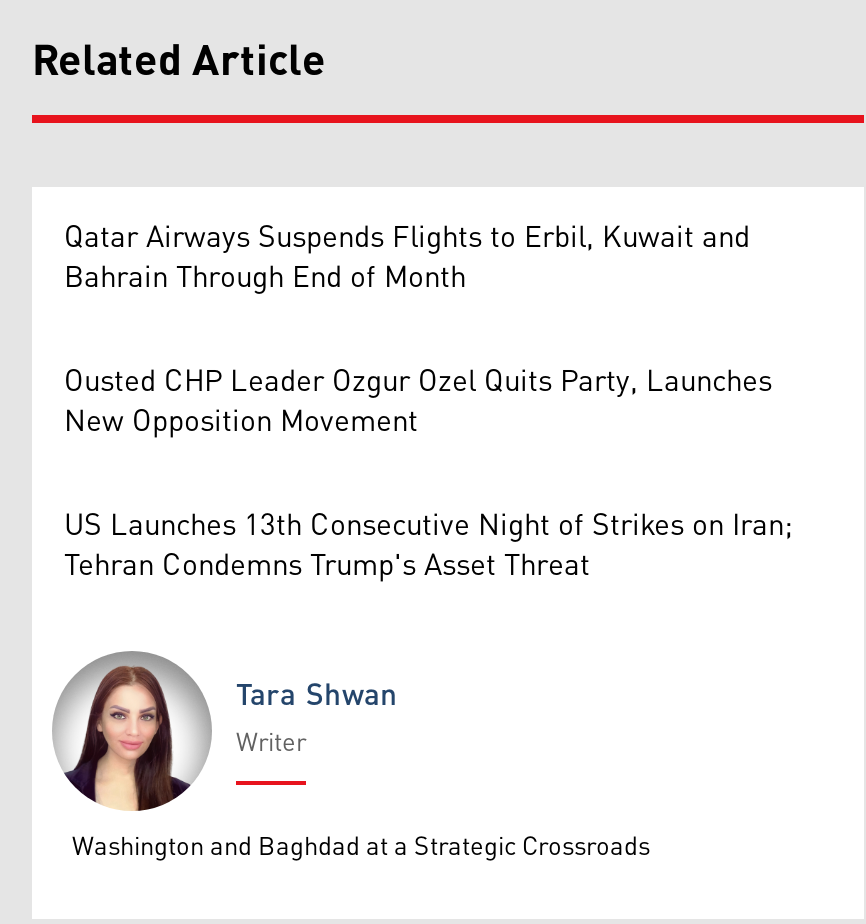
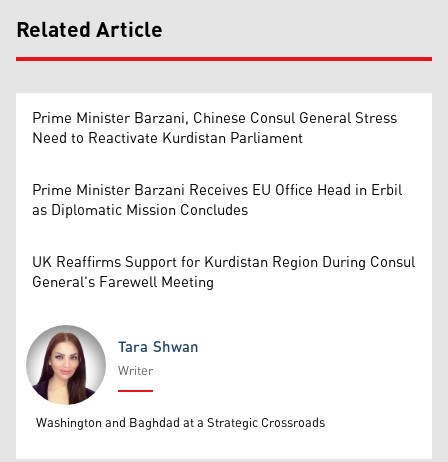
[64,208,750,306] Qatar Airways Suspends Flights to Erbil, Kuwait and | Bahrain Through End of Month -> [32,104,397,153] Prime Minister Barzani, Chinese Consul General Stress | Need to Reactivate Kurdistan Parliament
[64,352,772,450] Ousted CHP Leader Ozgur Ozel Quits Party, Launches | New Opposition Movement -> [32,176,402,225] Prime Minister Barzani Receives EU Office Head in Erbil | as Diplomatic Mission Concludes
[64,496,792,594] US Launches 13th Consecutive Night of Strikes on Iran; | Tehran Condemns Trump's Asset Threat -> [32,248,415,297] UK Reaffirms Support for Kurdistan Region During Consul | General's Farewell Meeting

